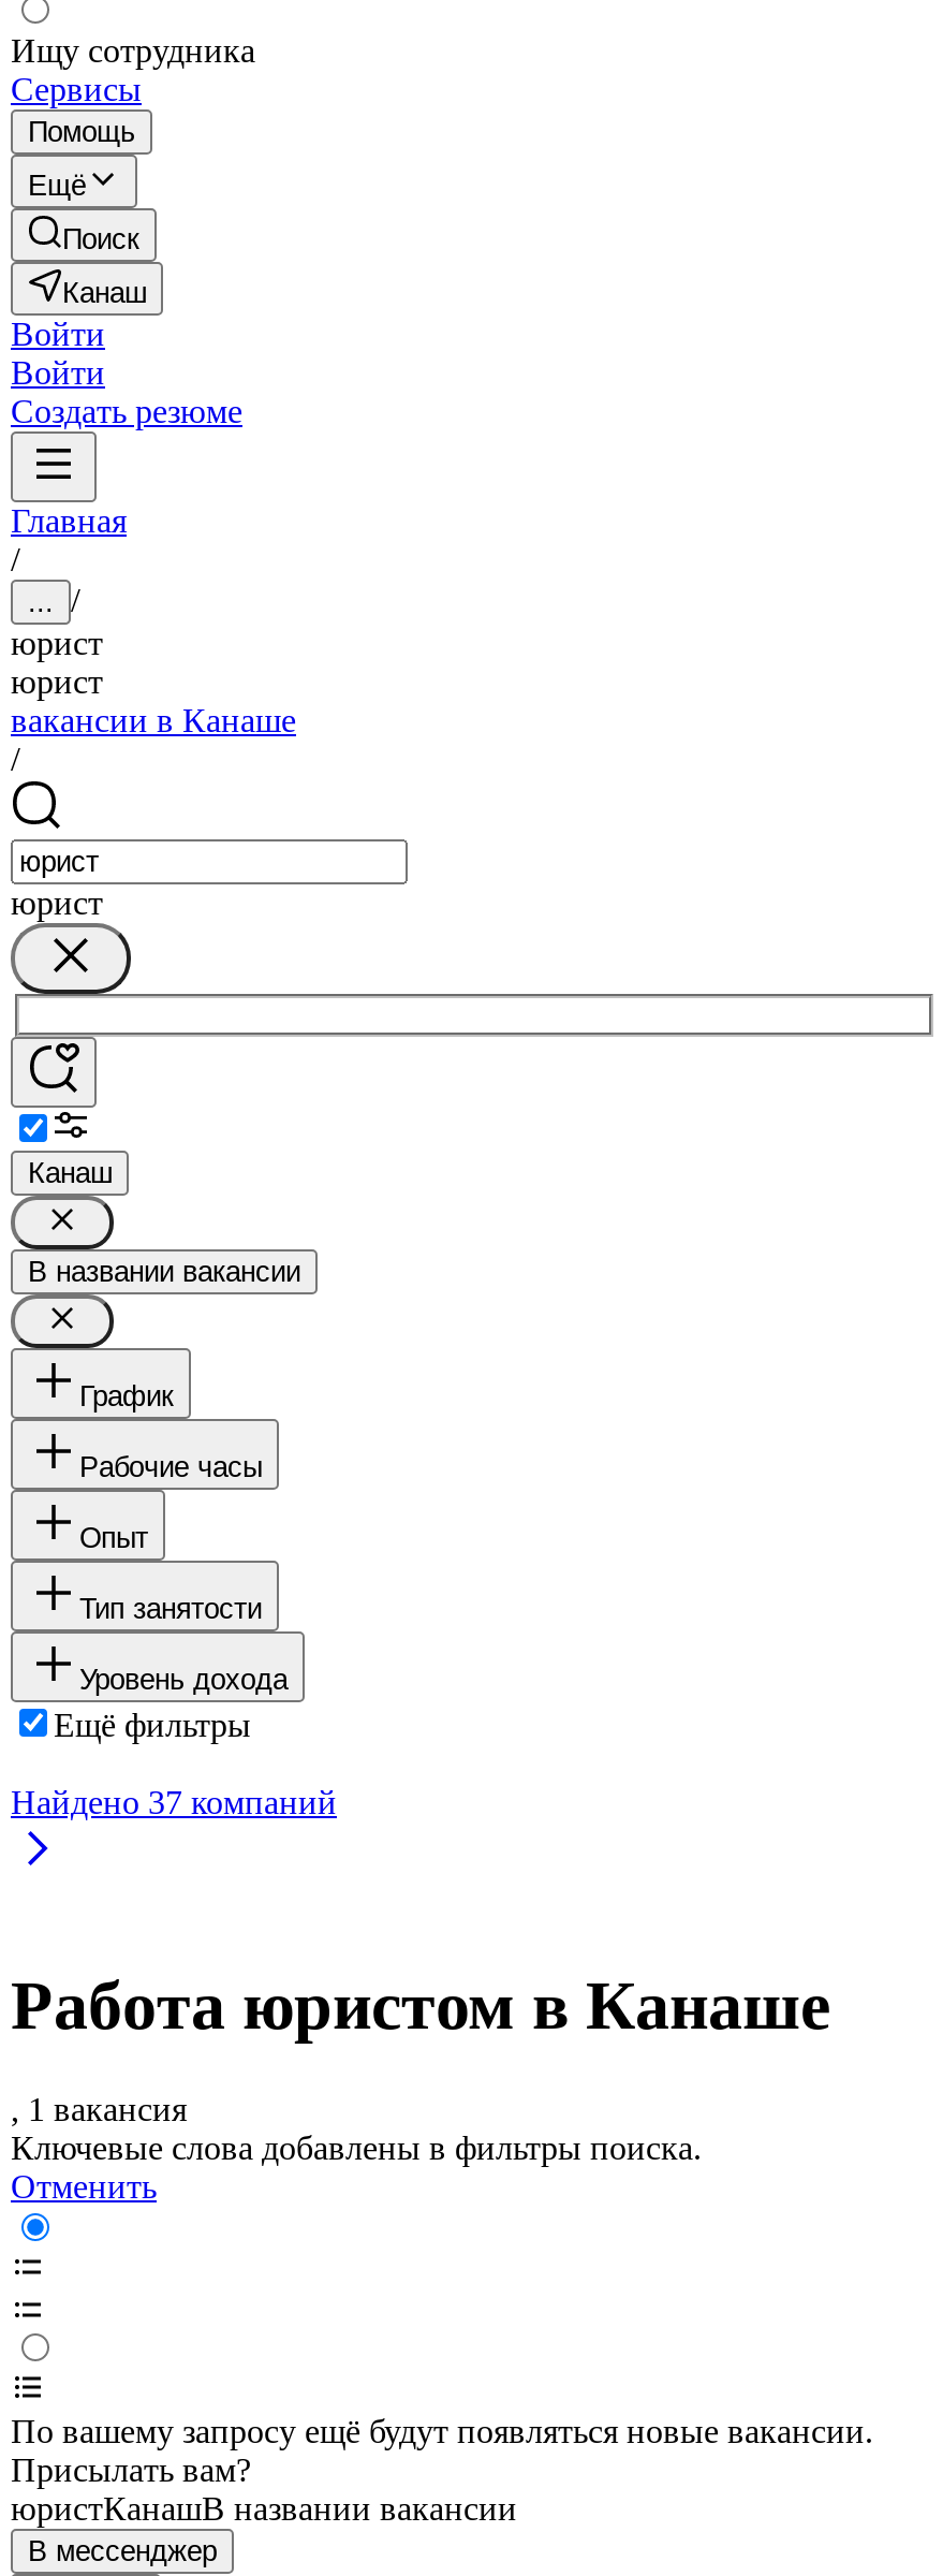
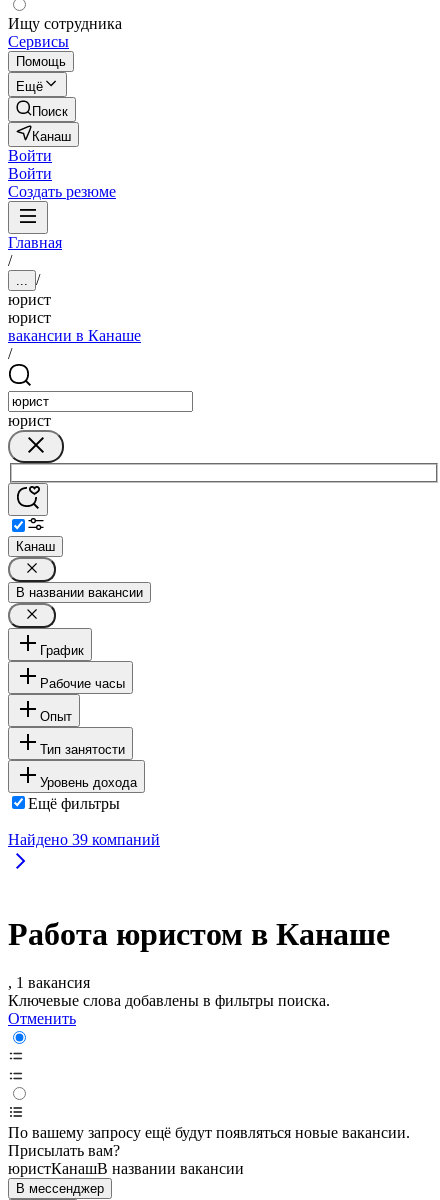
[11,1783,337,1820] Найдено 37 компаний -> [8,831,160,848] Найдено 39 компаний

